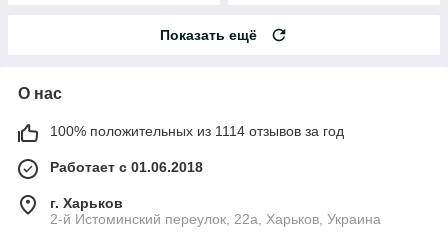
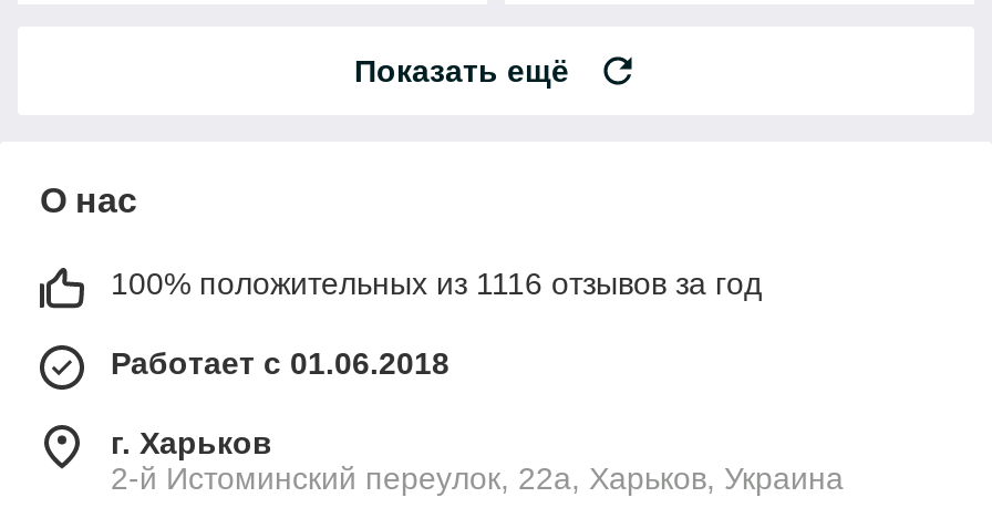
[50,123,344,139] 100% положительных из 1114 отзывов за год -> [111,265,762,301] 100% положительных из 1116 отзывов за год

